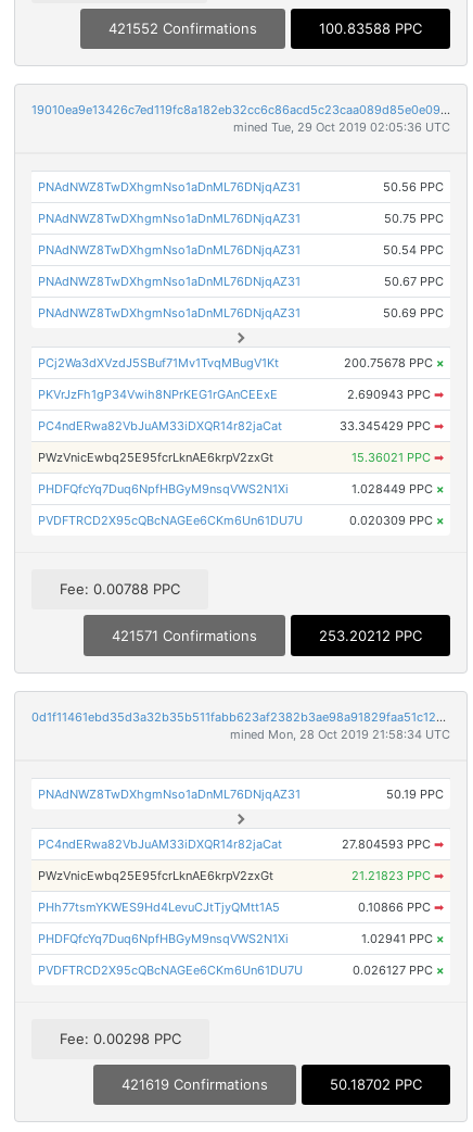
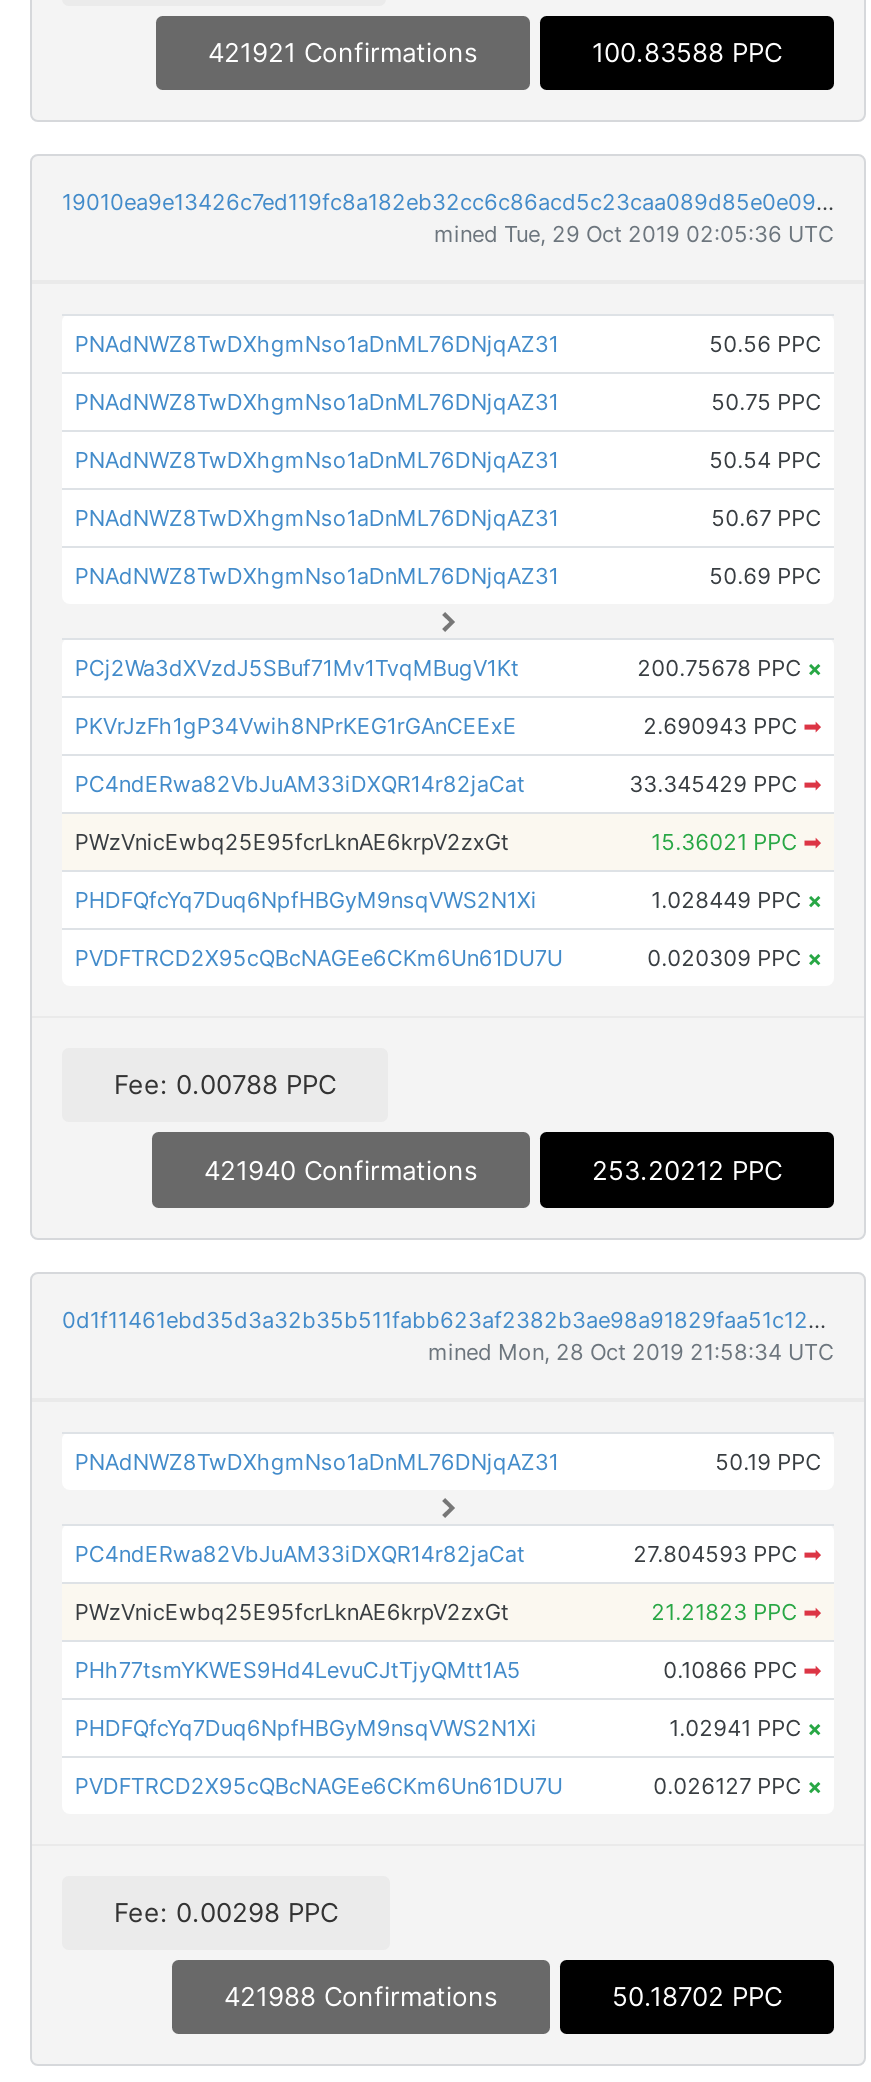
[108,20,257,37] 421552 Confirmations -> [208,36,478,68] 421921 Confirmations
[112,626,257,644] 421571 Confirmations -> [204,1153,478,1185] 421940 Confirmations
[122,1075,268,1093] 421619 Confirmations -> [224,1980,498,2012] 421988 Confirmations

